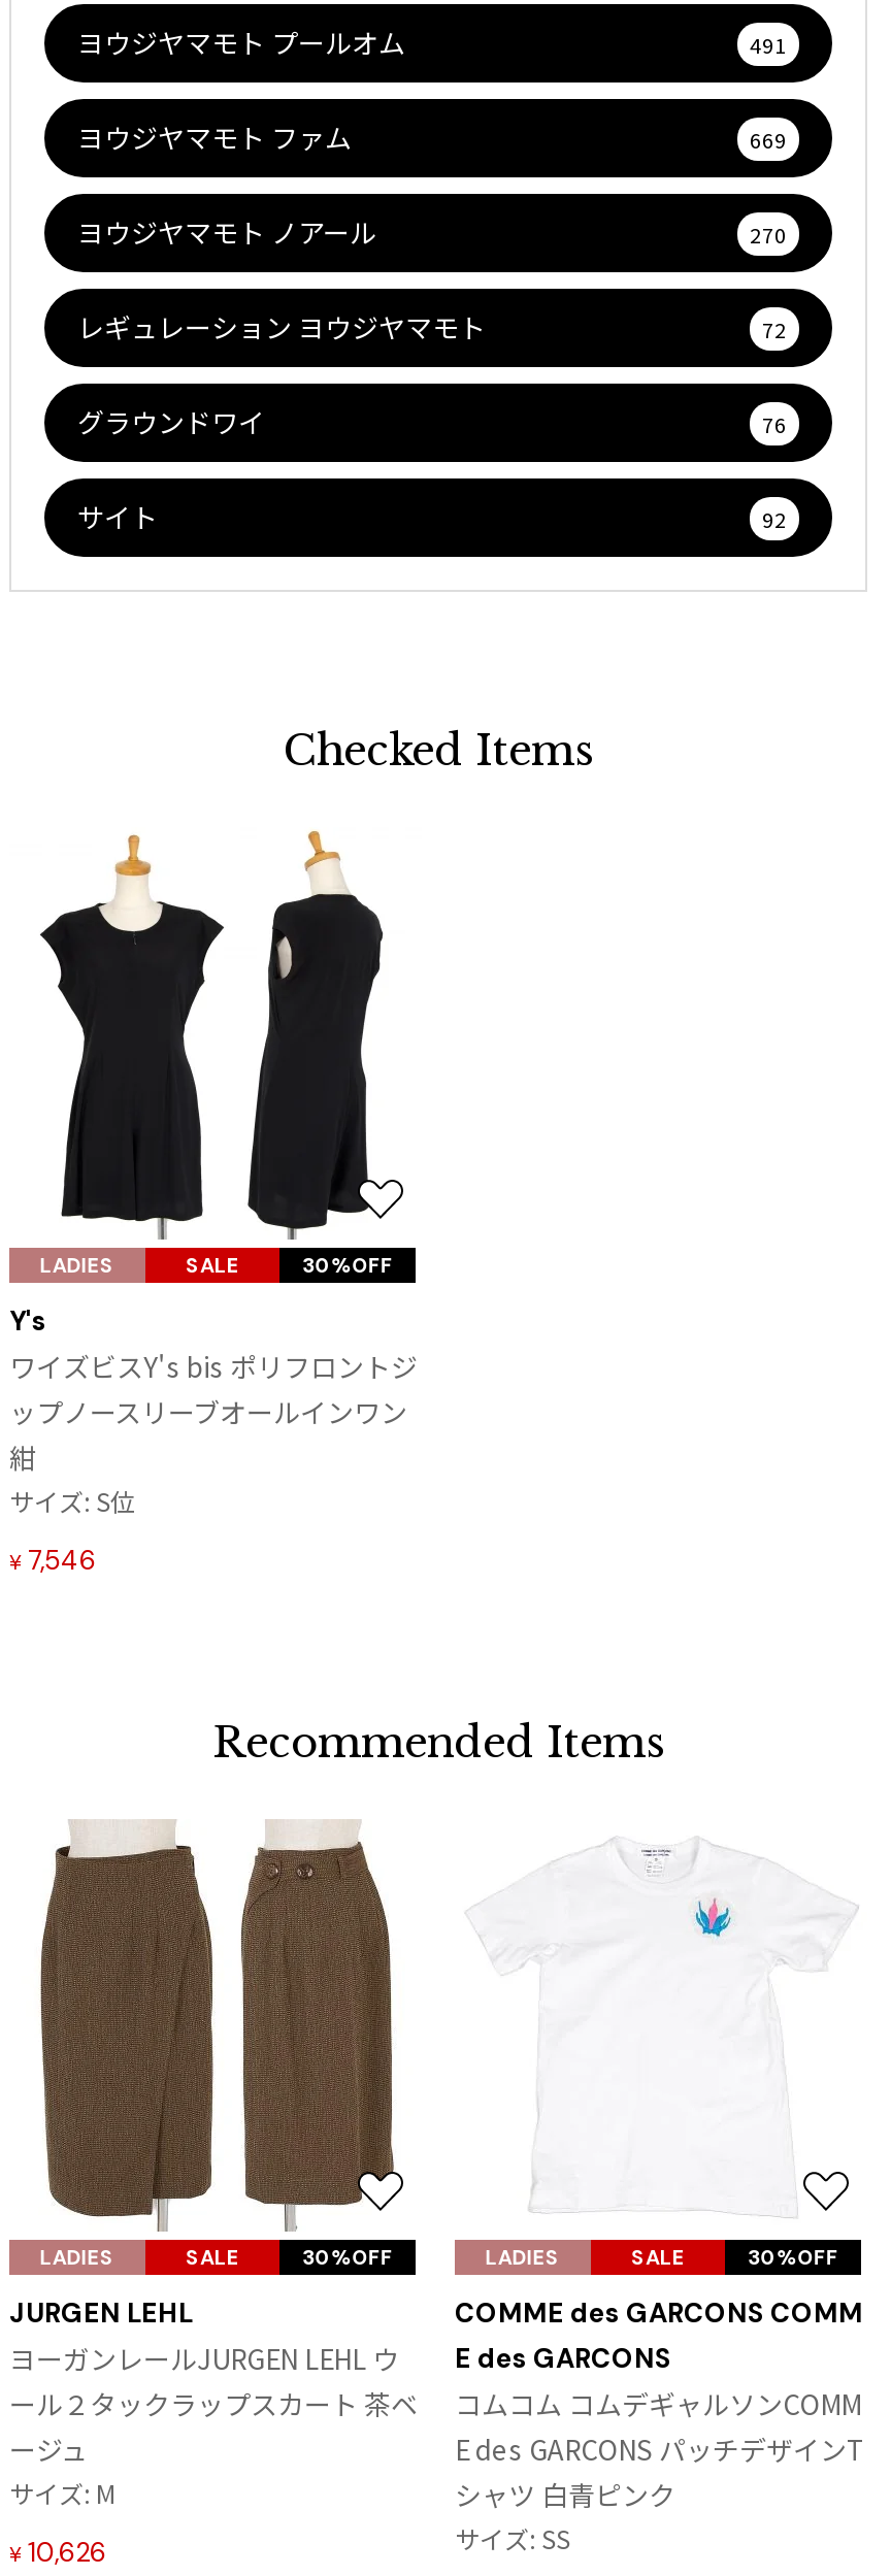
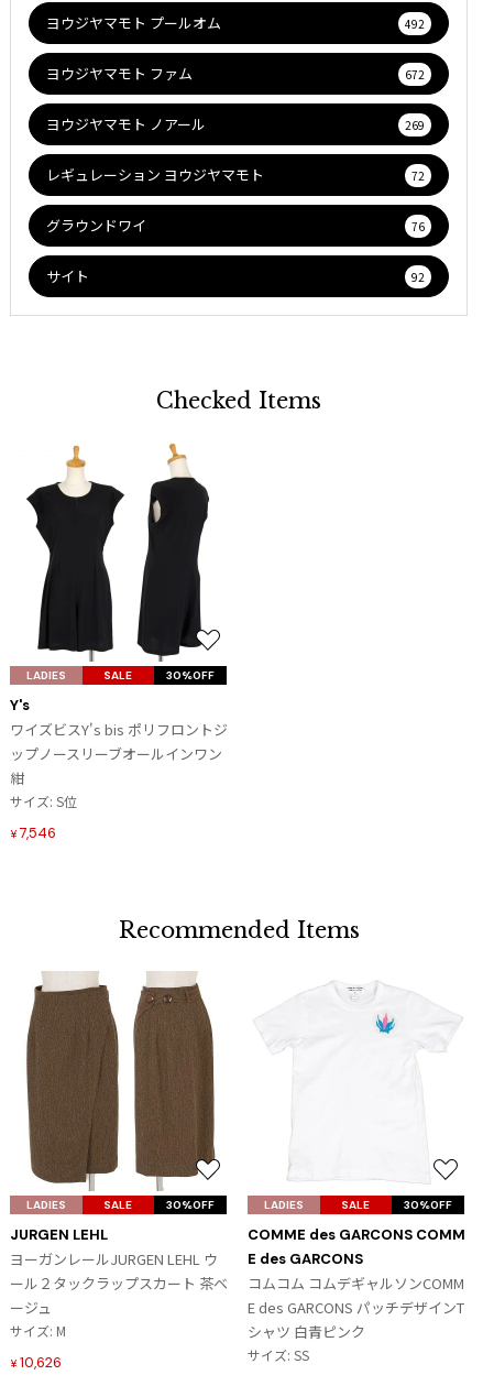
[750,28,787,59] 491 -> [405,15,425,31] 492
[750,123,787,154] 669 -> [405,66,425,82] 672
[750,218,787,249] 270 -> [405,116,425,133] 269

